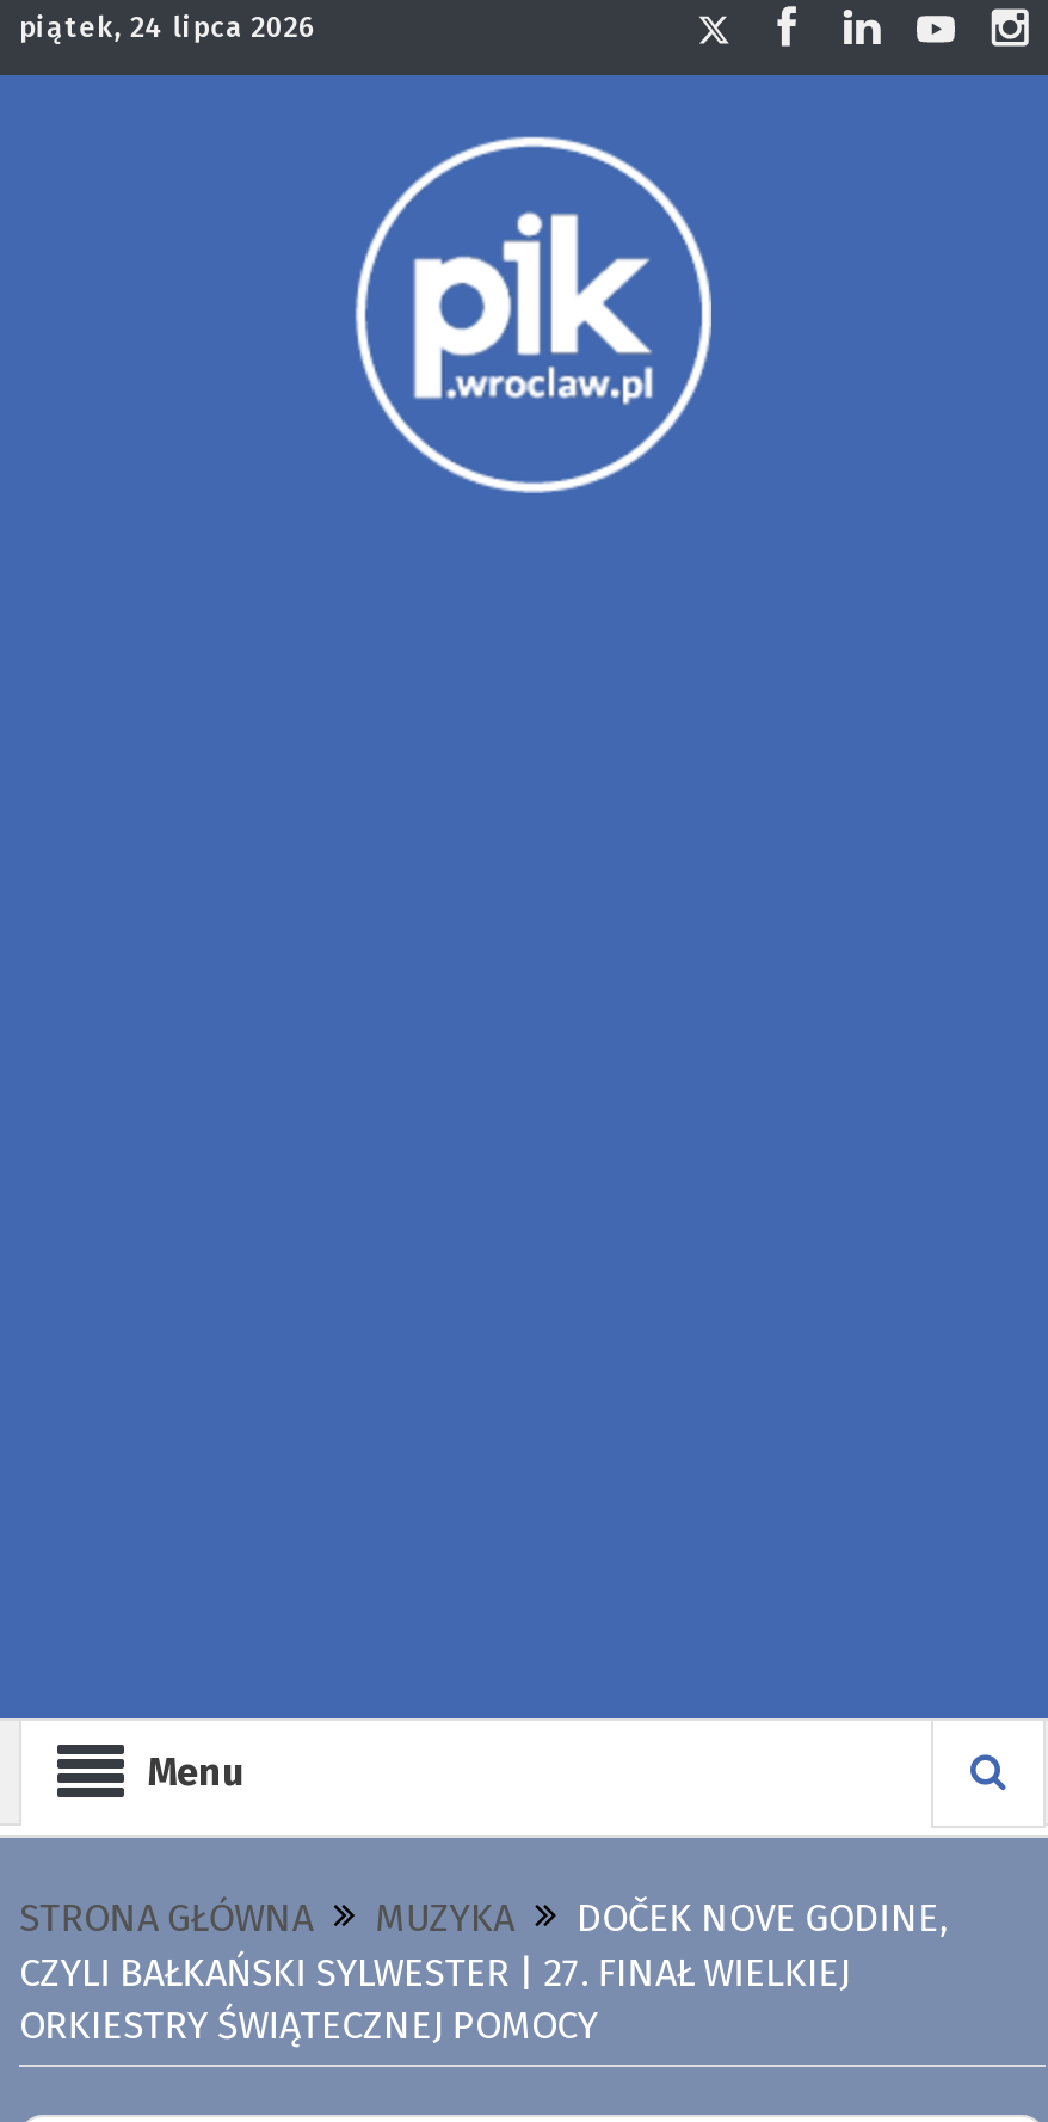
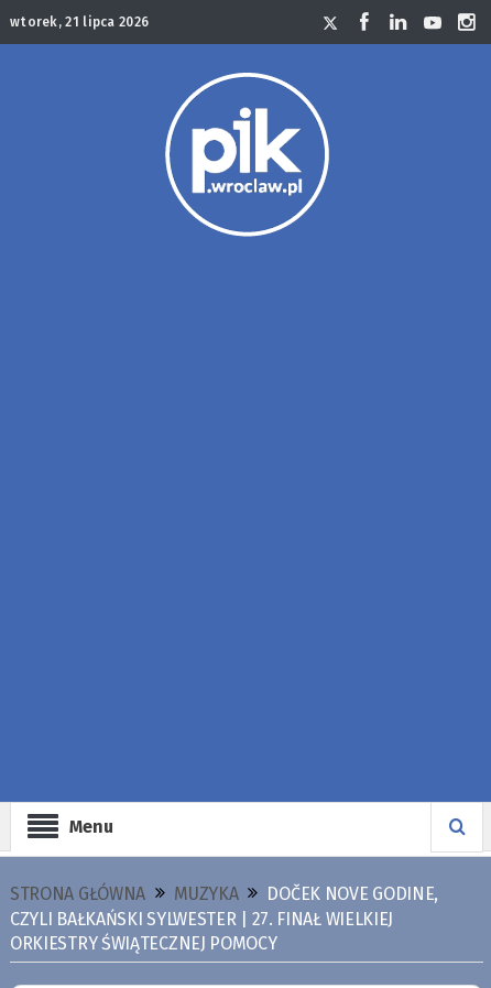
[19,11,316,44] piątek, 24 lipca 2026 -> [10,14,149,30] wtorek, 21 lipca 2026

